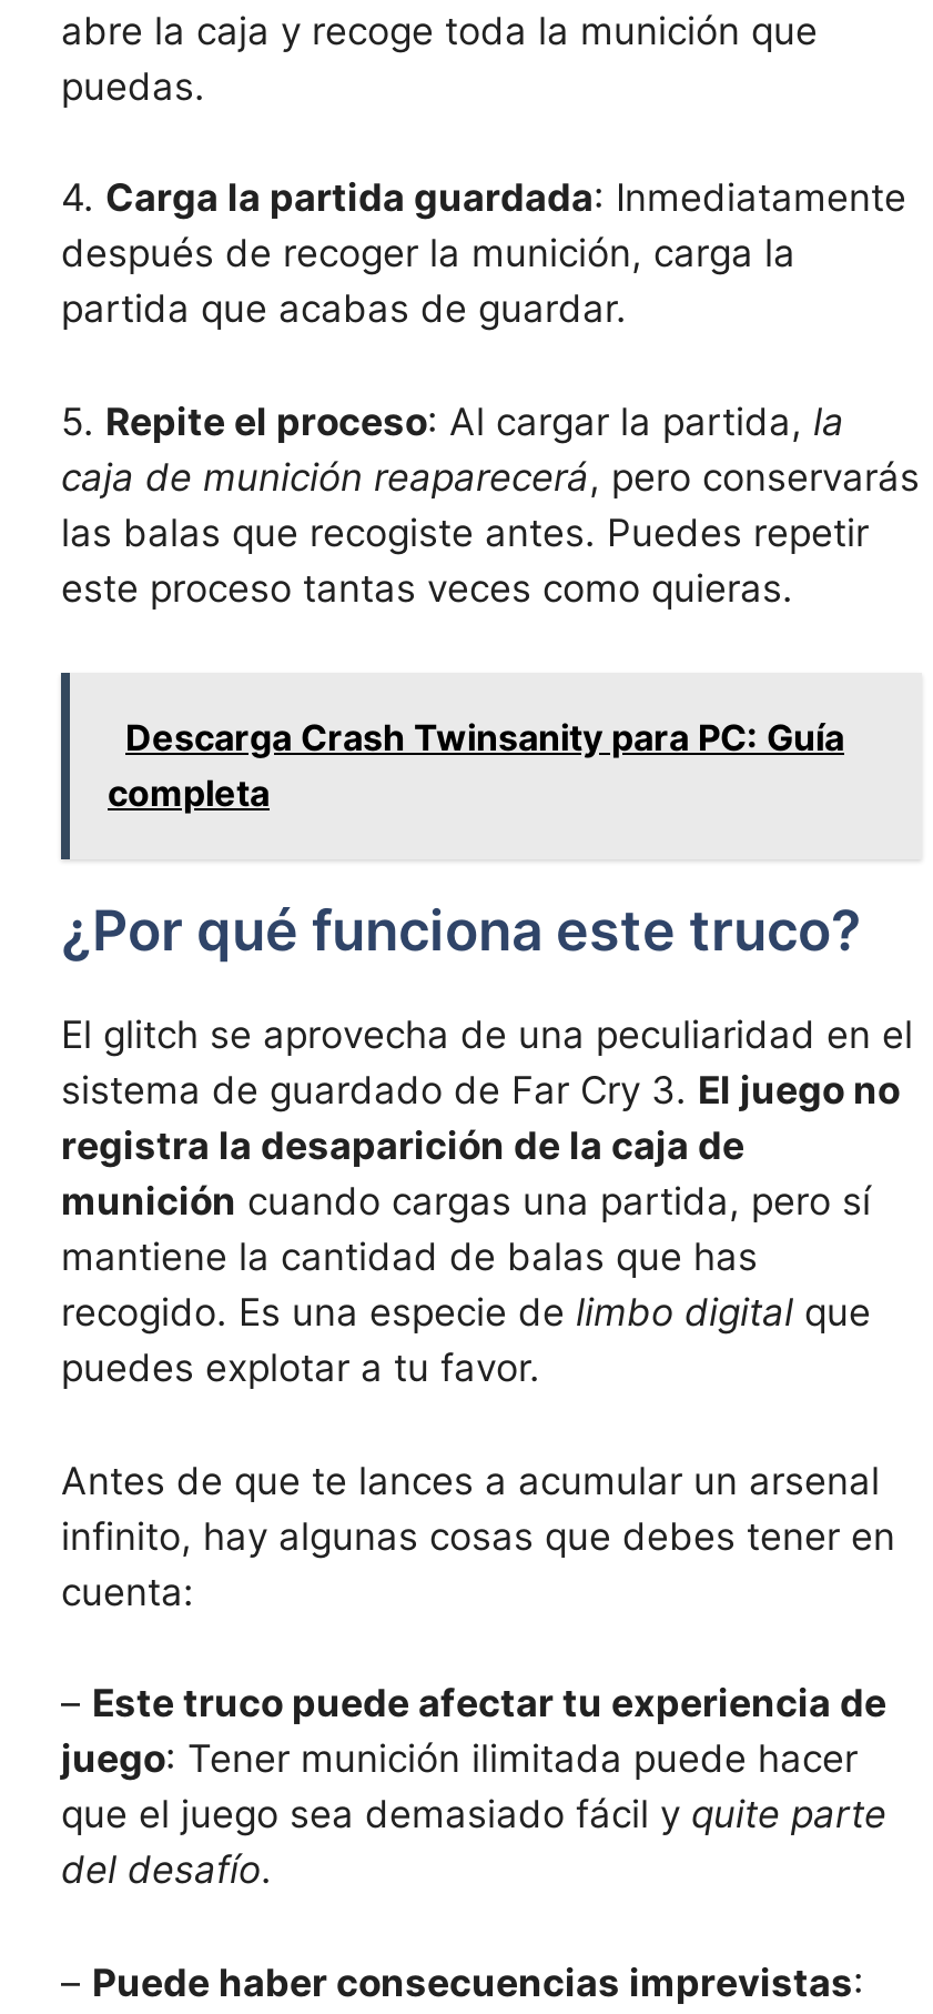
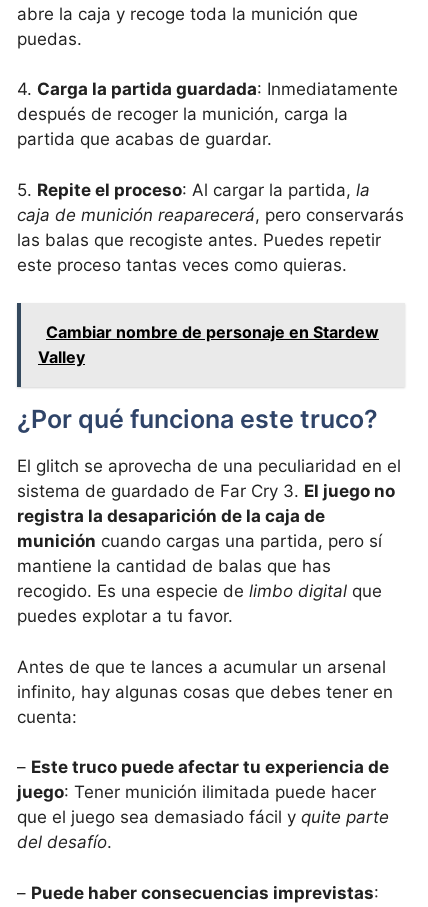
[108,715,844,815] Descarga Crash Twinsanity para PC: Guía | completa -> [38,322,379,367] Cambiar nombre de personaje en Stardew | Valley

